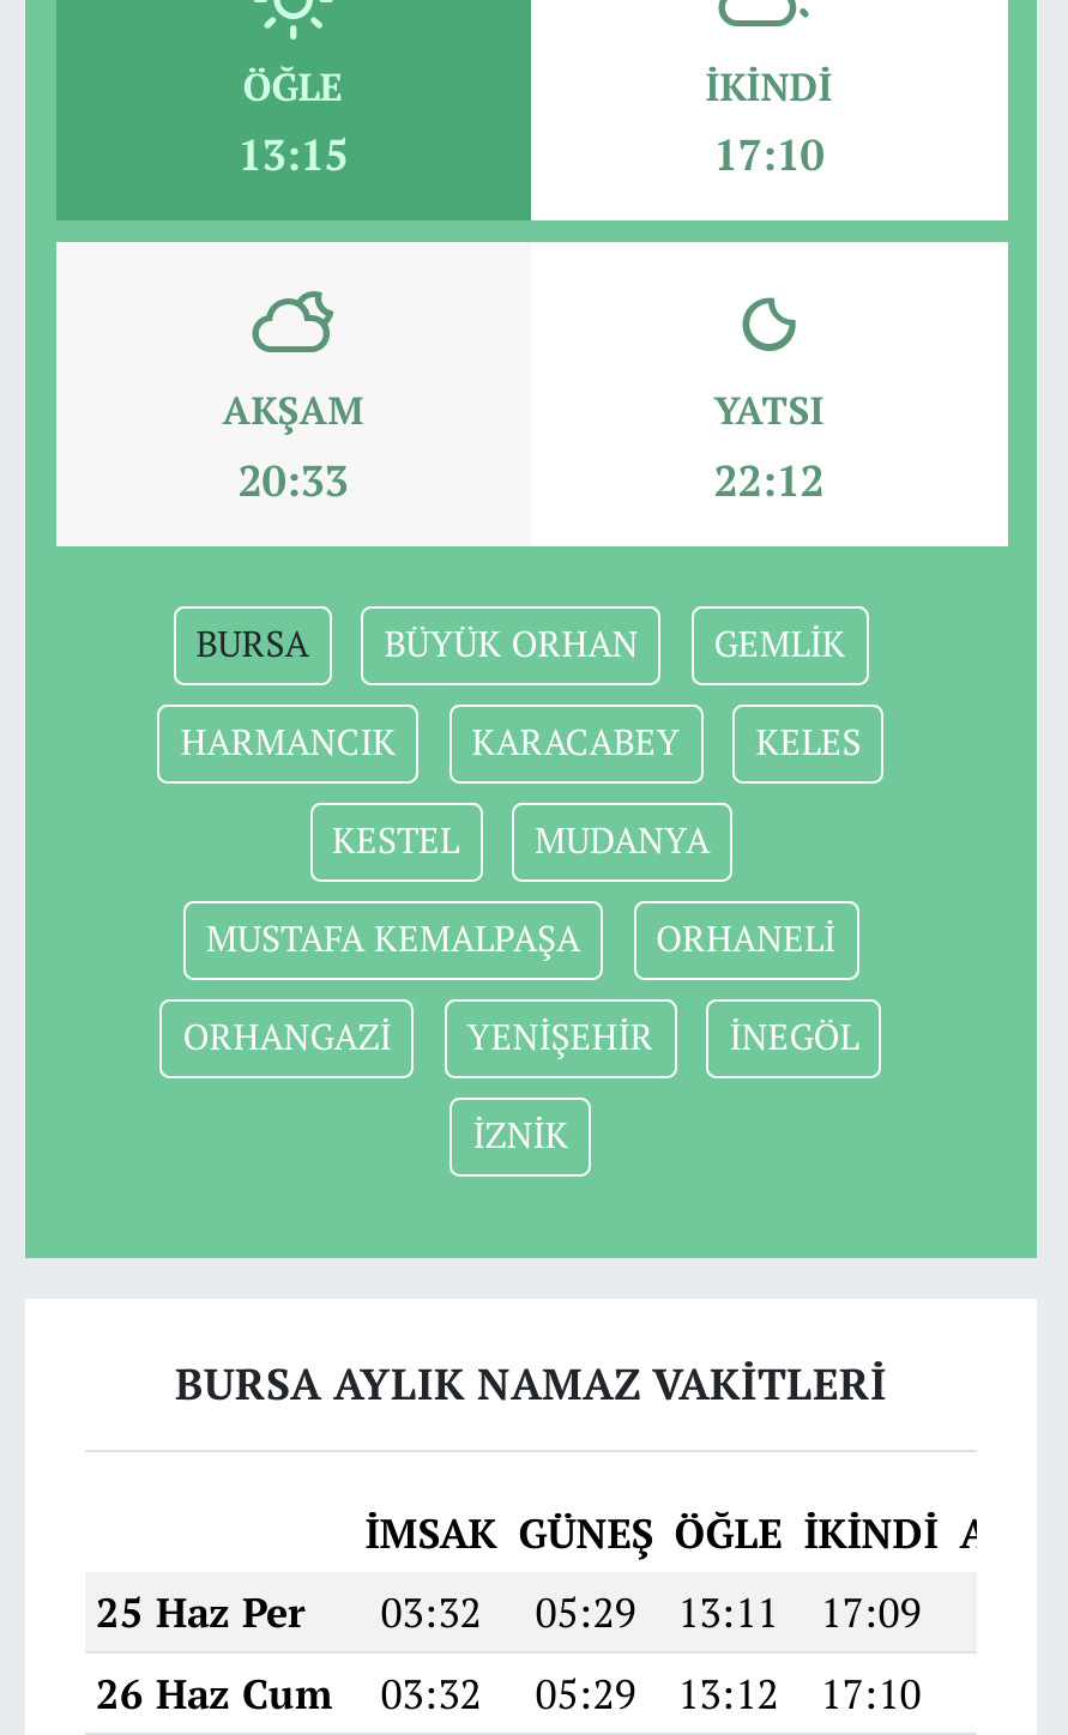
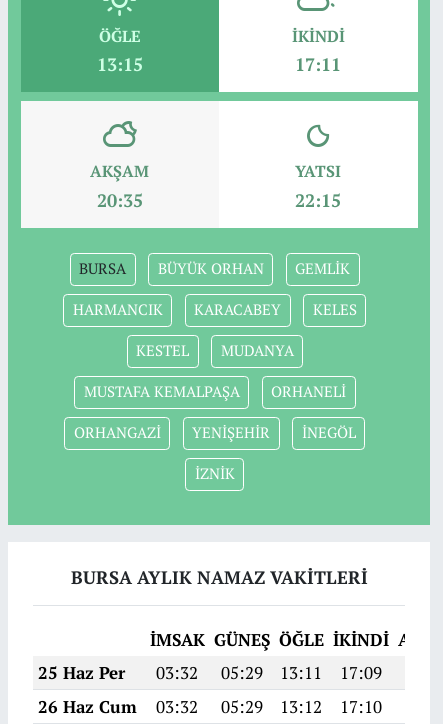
[714,125,824,183] 17:10 -> [295,52,341,76] 17:11
[238,450,348,507] 20:33 -> [97,188,143,212] 20:35
[714,450,824,507] 22:12 -> [295,188,341,212] 22:15

